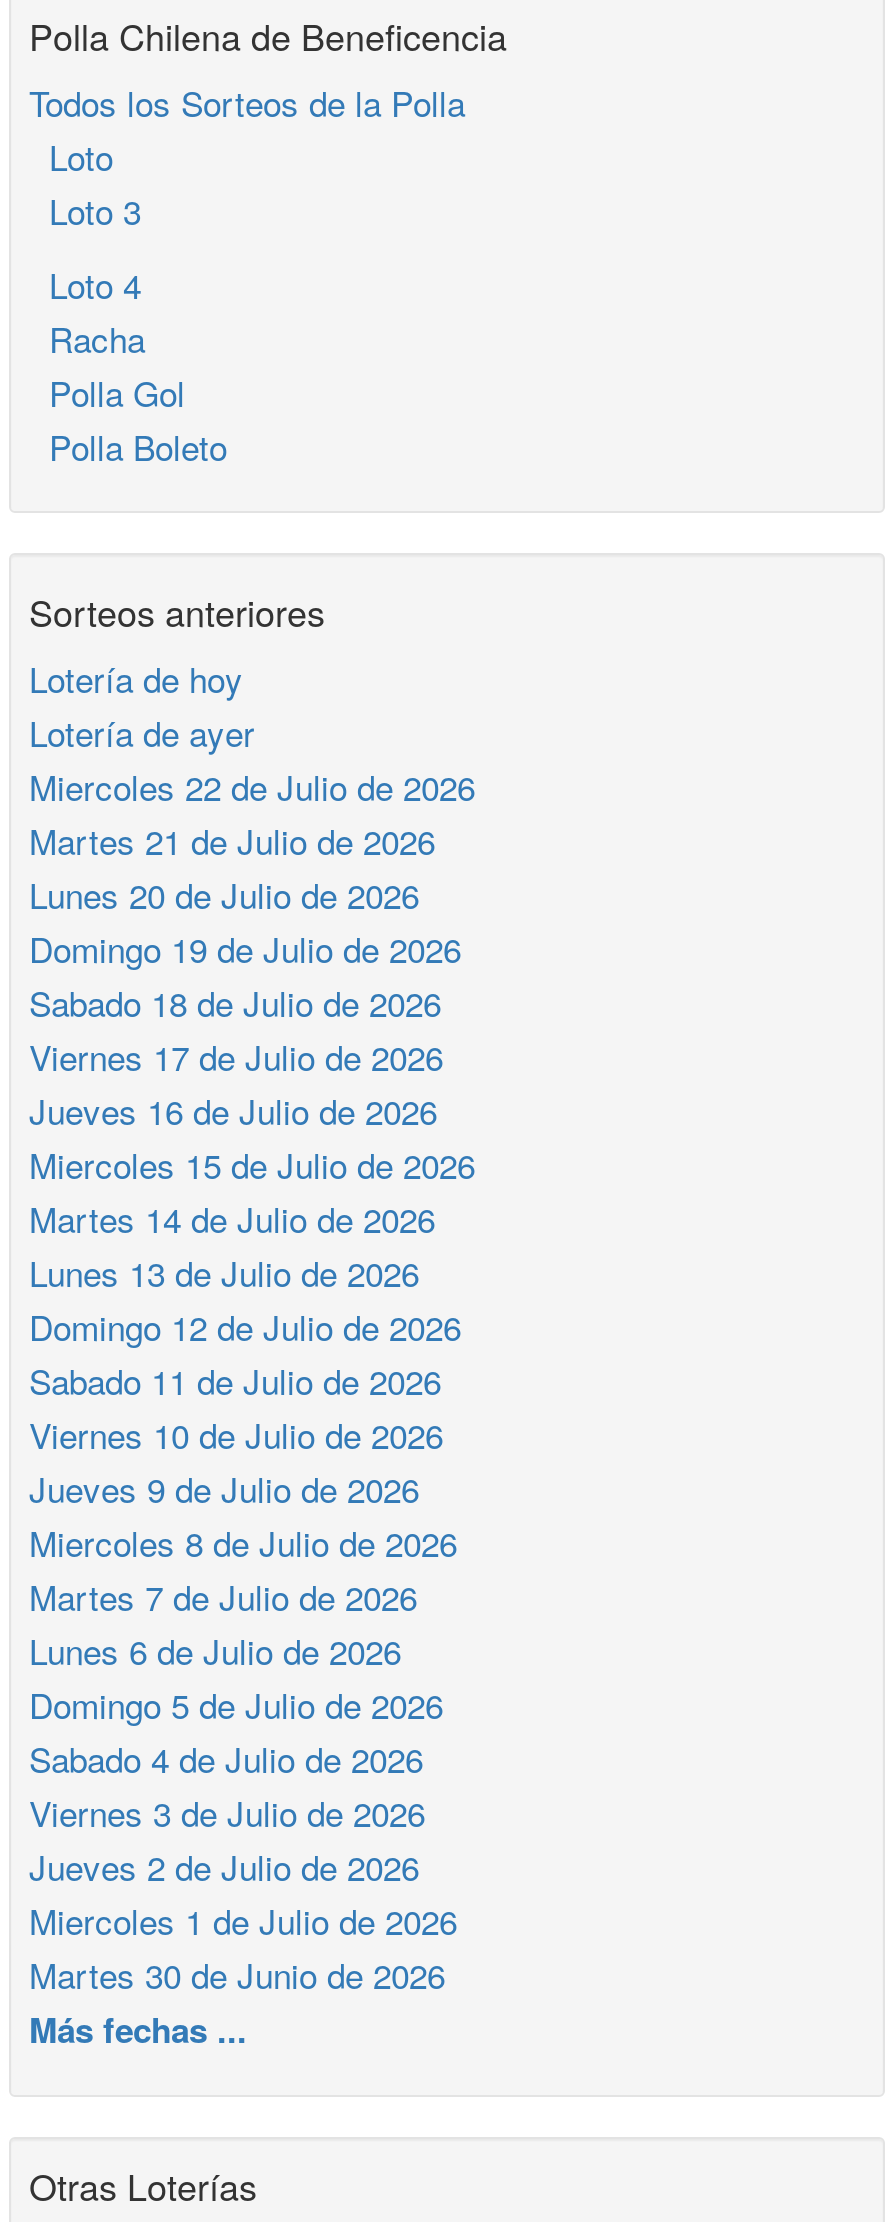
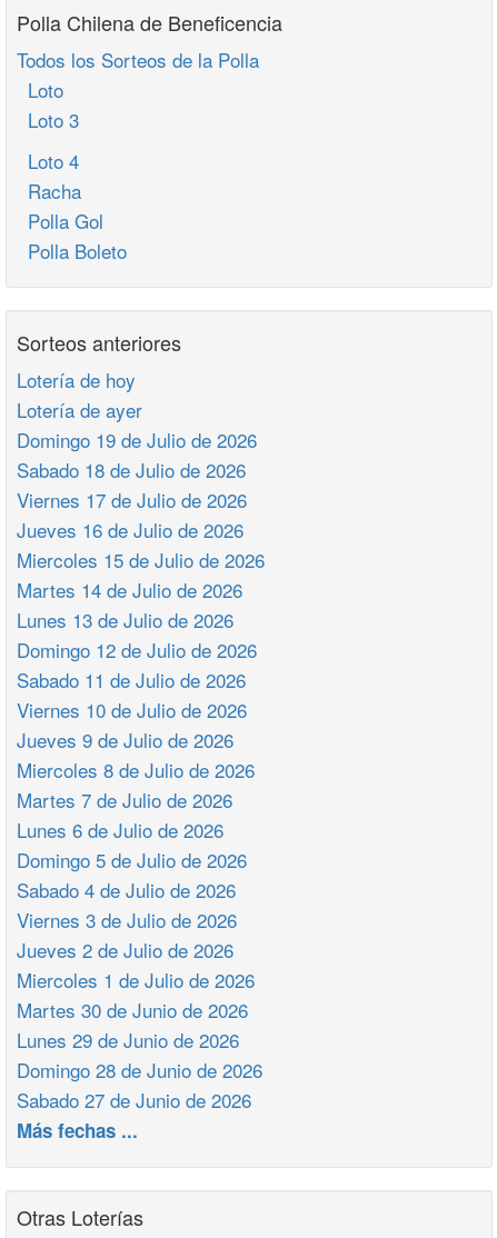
[29,762,475,920] Miercoles 22 de Julio de 2026 | Martes 21 de Julio de 2026 | Lunes 20 de Julio de 2026 -> none
moved [29,924,475,2000] -> [17,426,265,1024]: Domingo 19 de Julio de 2026 | Sabado 18 de Julio de 2026 | Viernes 17 de Julio de 2026 | ... | Miercoles 1 de Julio de 2026 | Martes 30 de Junio de 2026
none -> [17,1026,262,1114] Lunes 29 de Junio de 2026 | Domingo 28 de Junio de 2026 | Sabado 27 de Junio de 2026

